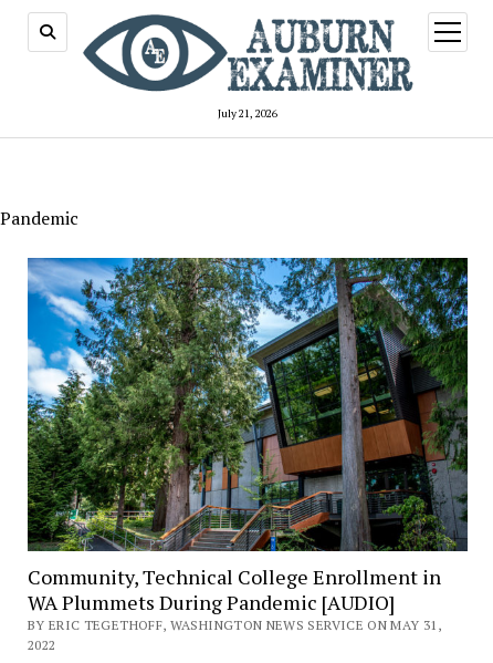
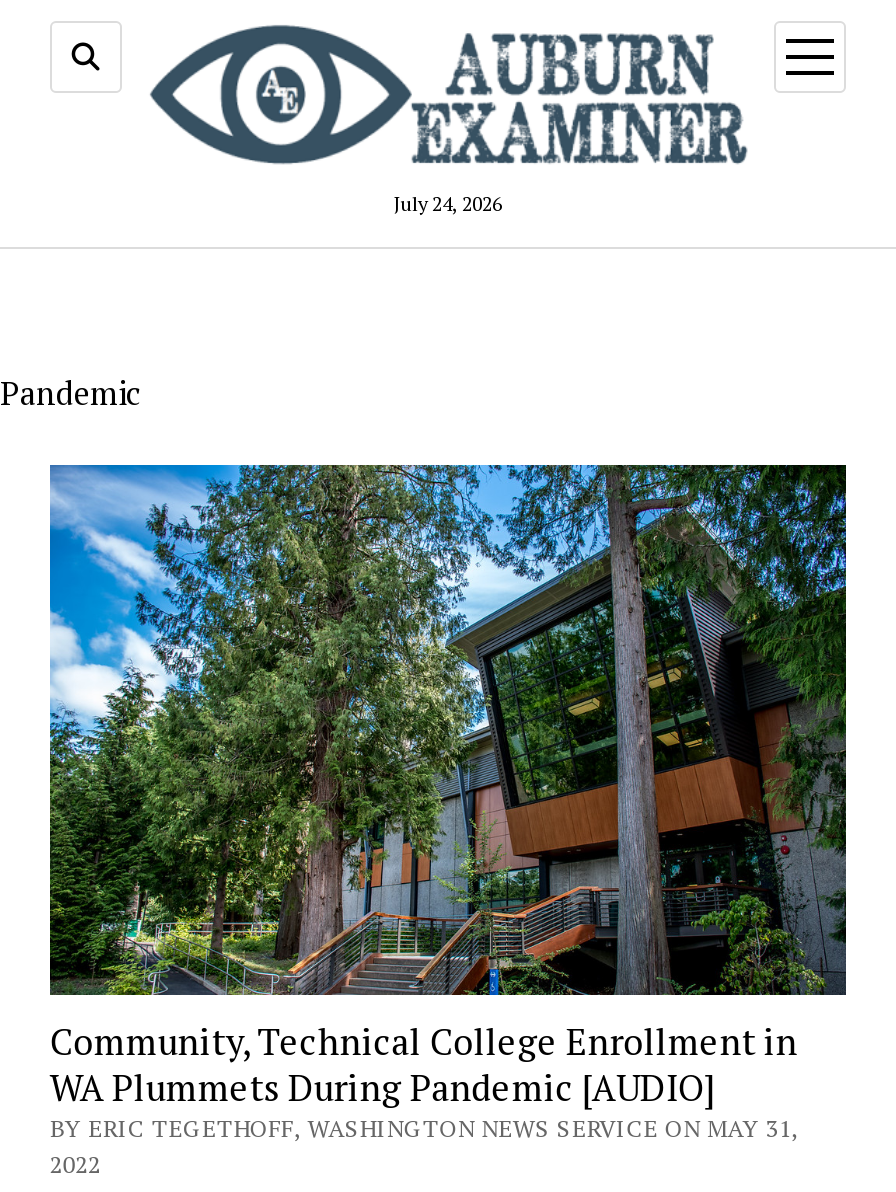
[218,106,277,120] July 21, 2026 -> [394,190,502,216] July 24, 2026

